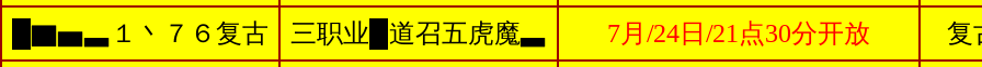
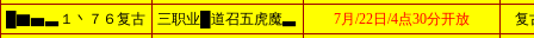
[607,18,870,49] 7月/24日/21点30分开放 -> [334,11,470,27] 7月/22日/4点30分开放

